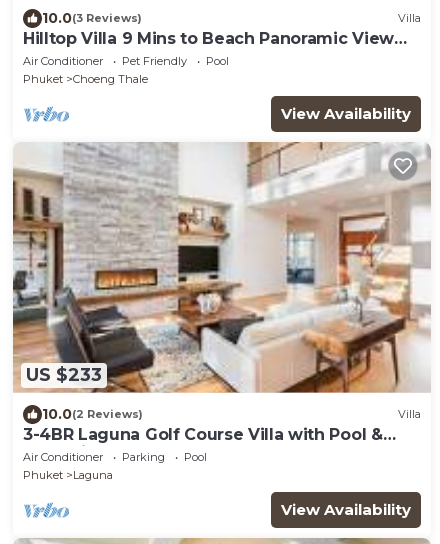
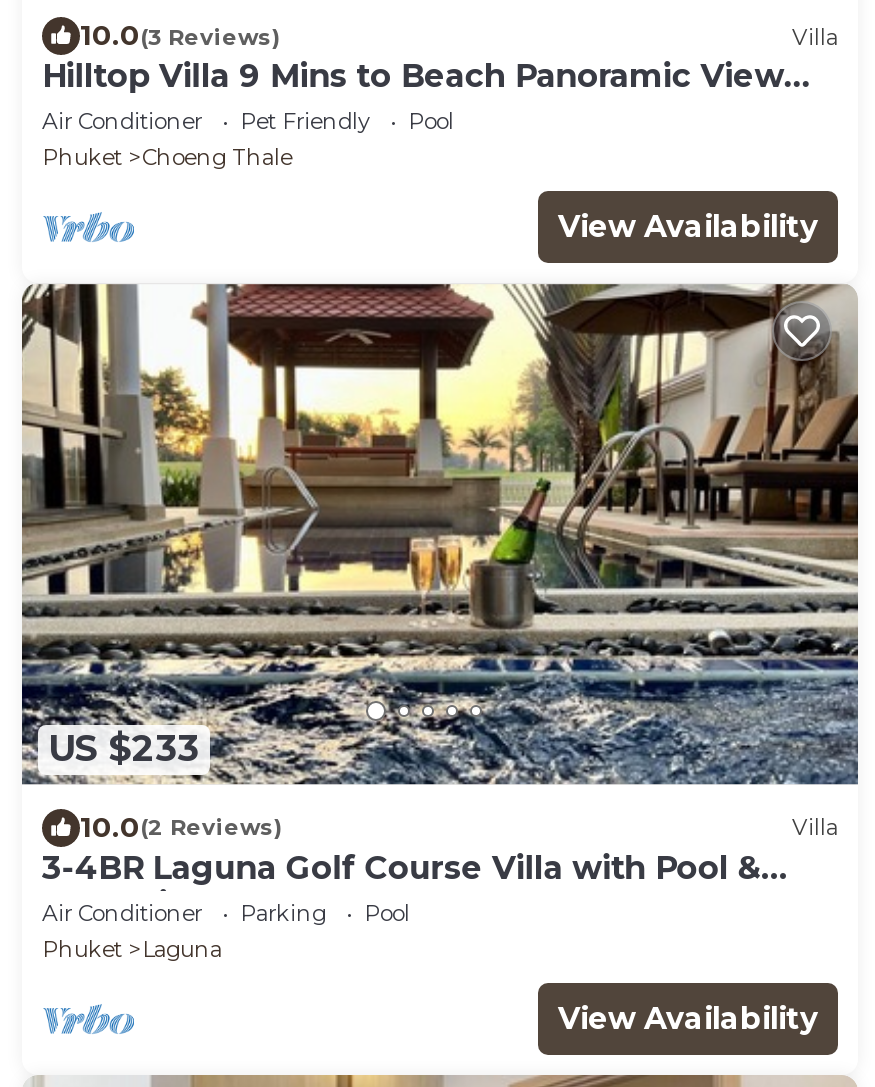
[12,141,431,394] [image] -> [20,281,860,787] [image]

